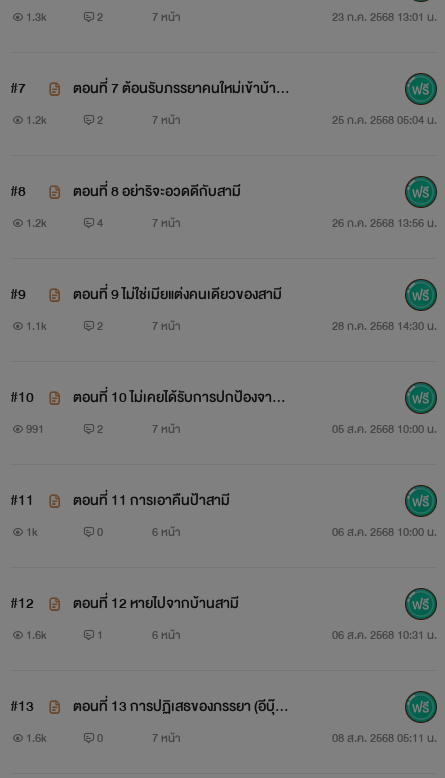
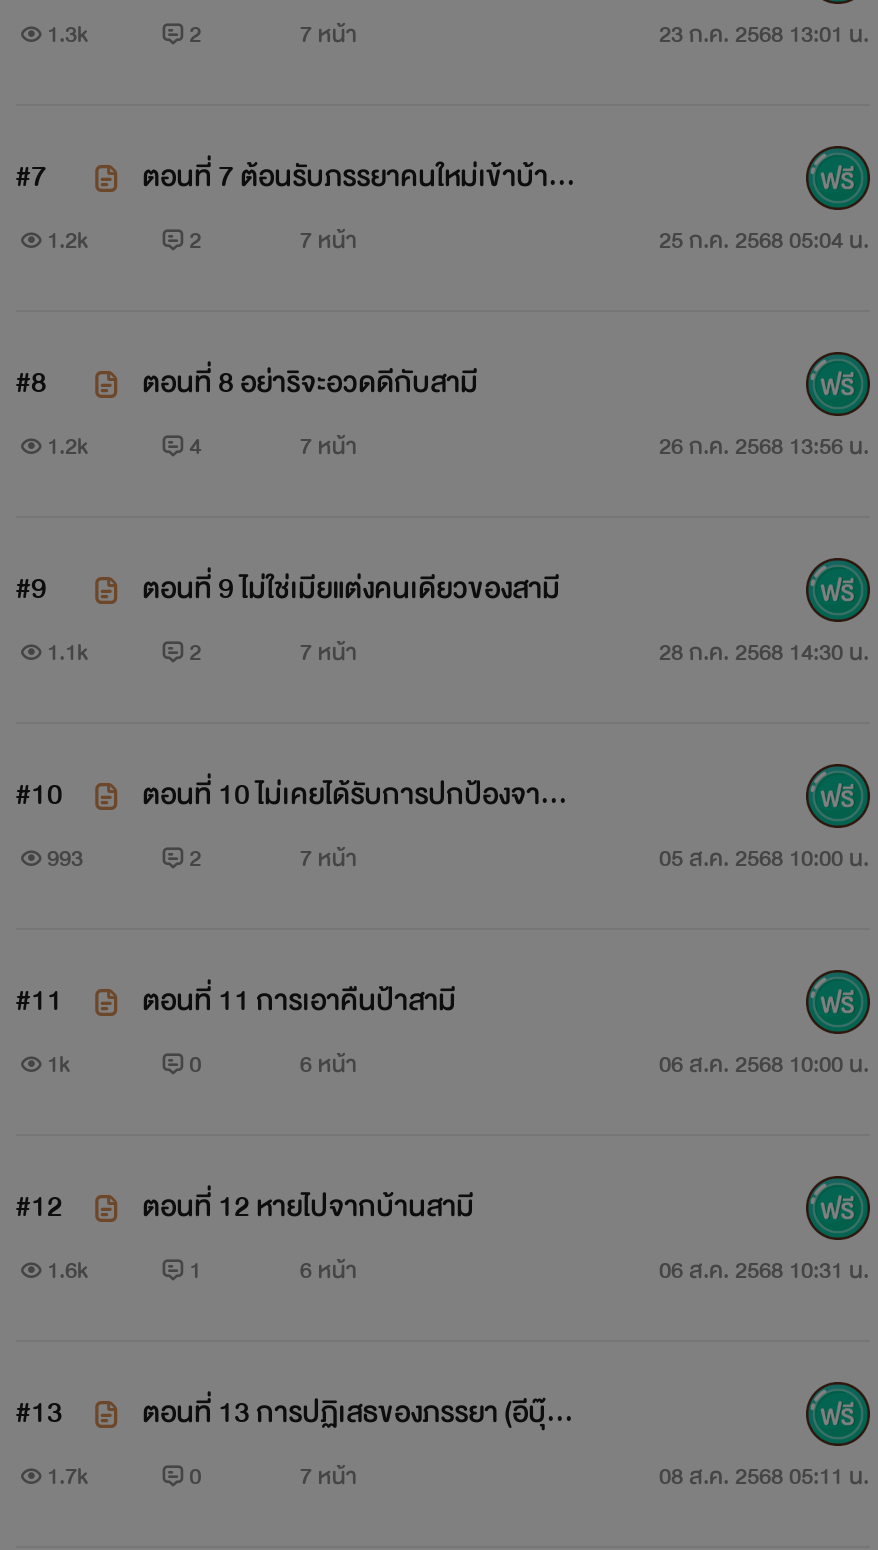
[25,418,43,438] 991 -> [47,837,83,877] 993
[25,727,46,747] 1.6k -> [47,1455,89,1495] 1.7k

